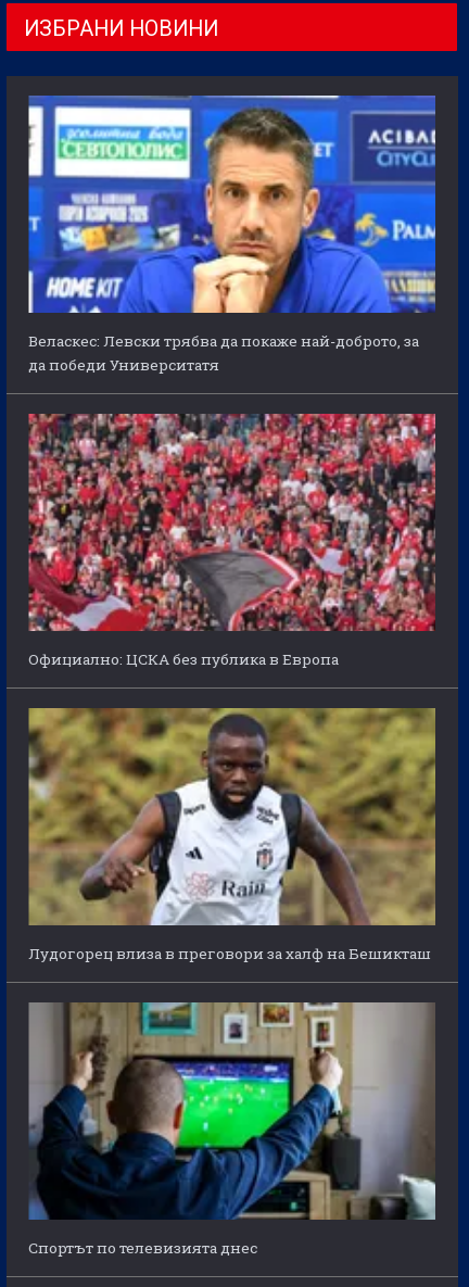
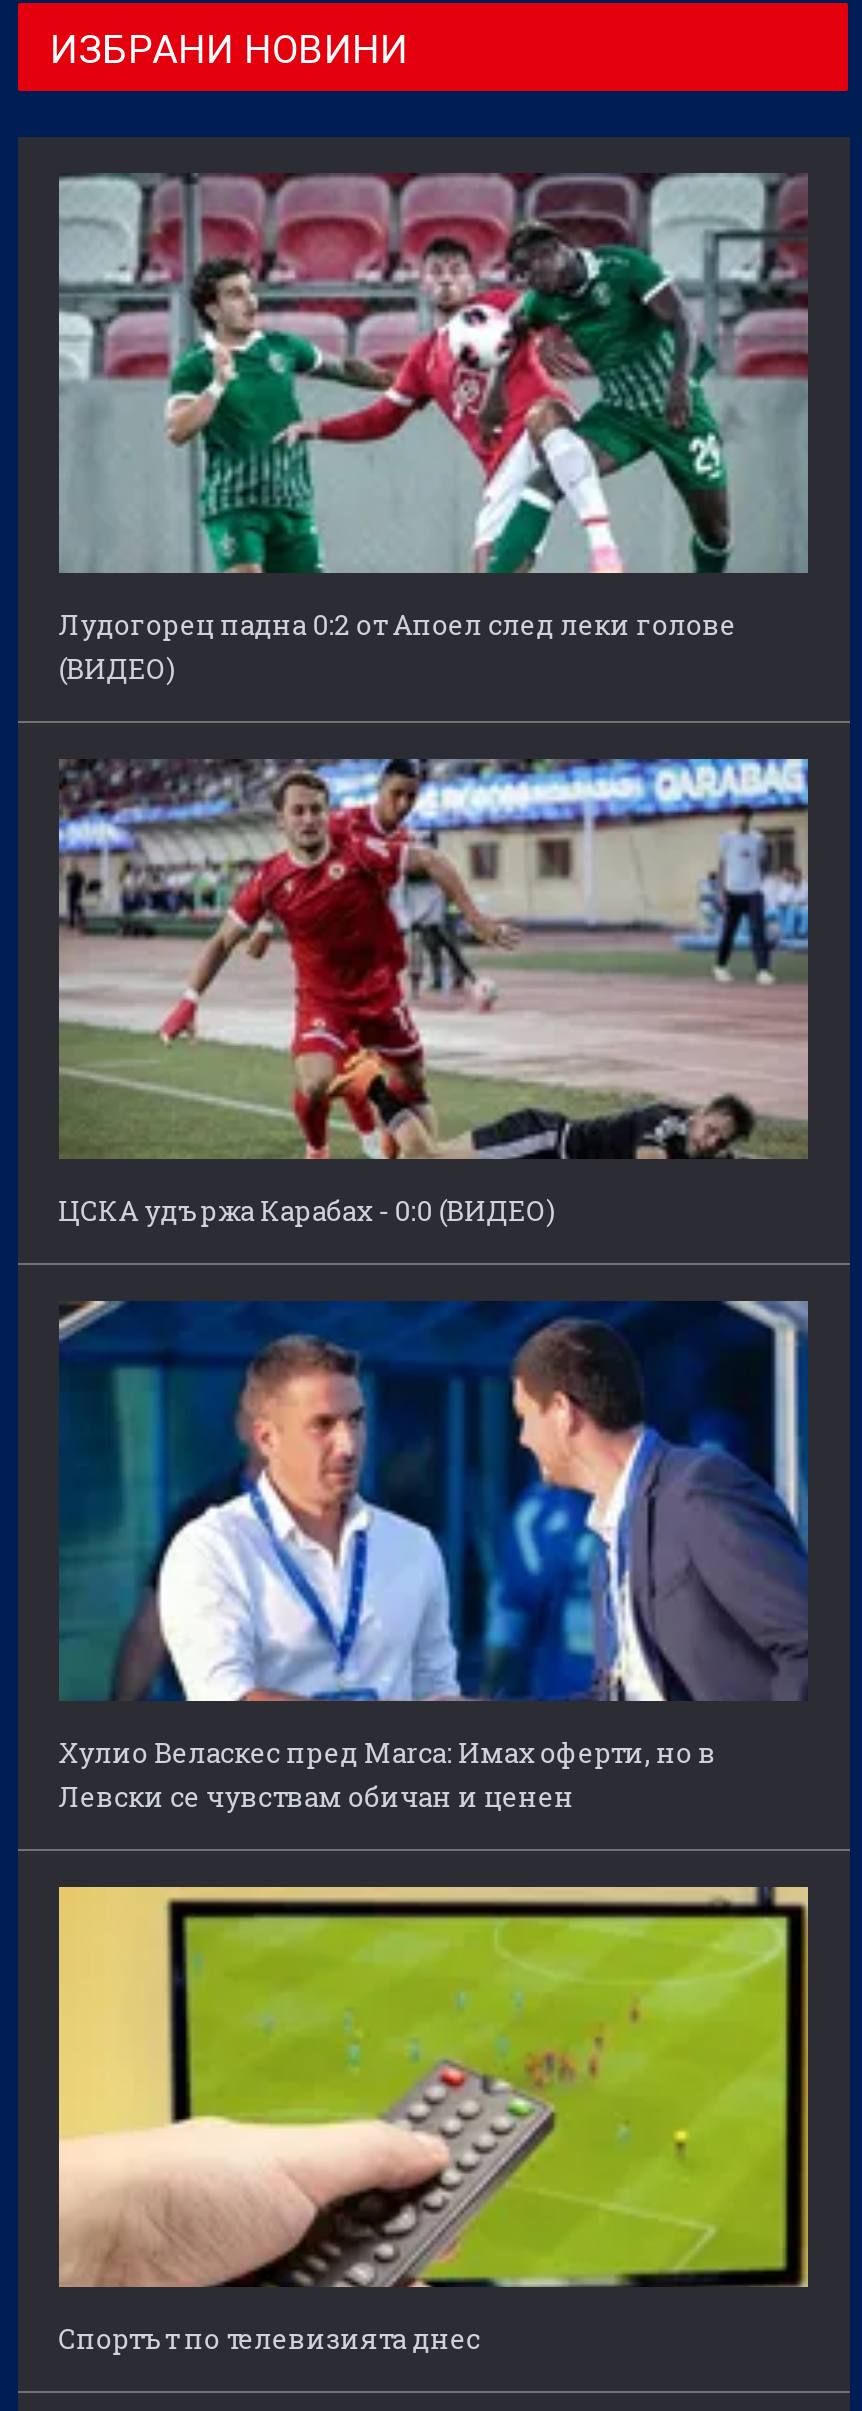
[28,94,436,374] [image] | Веласкес: Левски трябва да покаже най-доброто, за | да победи Университатя -> [58,173,808,686] [image] | Лудогорец падна 0:2 от Апоел след леки голове | (ВИДЕО)
[28,413,436,669] [image] | Официално: ЦСКА без публика в Европа -> [58,757,810,1228] [image] | ЦСКА удържа Карабах - 0:0 (ВИДЕО)
[28,707,436,963] [image] | Лудогорец влиза в преговори за халф на Бешикташ -> [58,1299,810,1814] [image] | Хулио Веласкес пред Marca: Имах оферти, но в | Левски се чувствам обичан и ценен
[28,1001,436,1220] [image] -> [56,1885,810,2289] [image]

